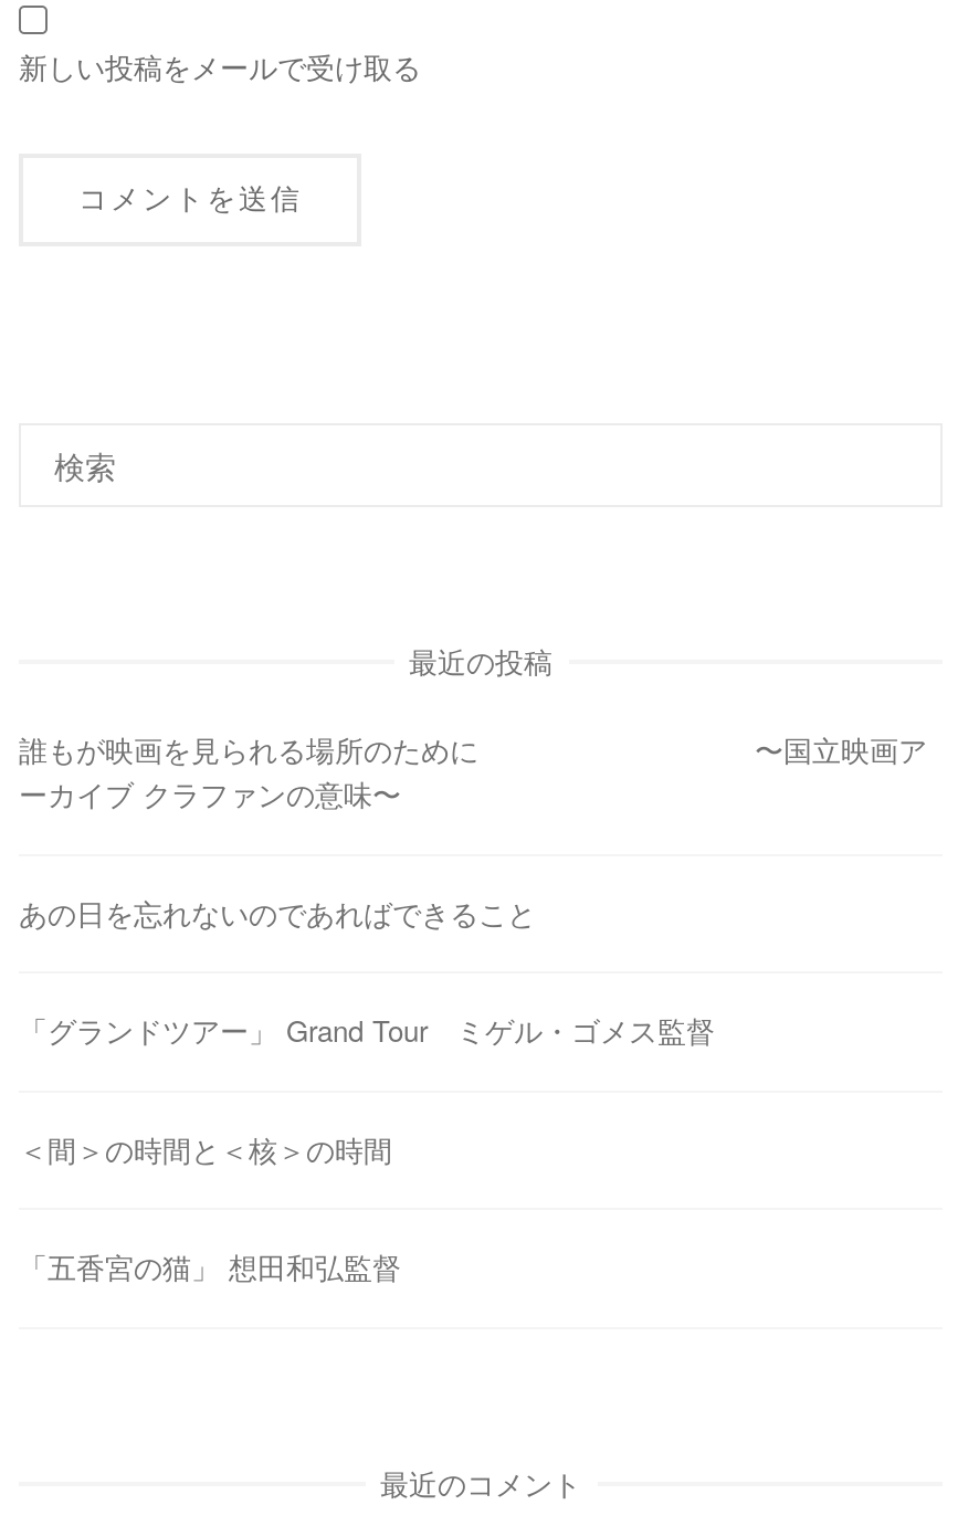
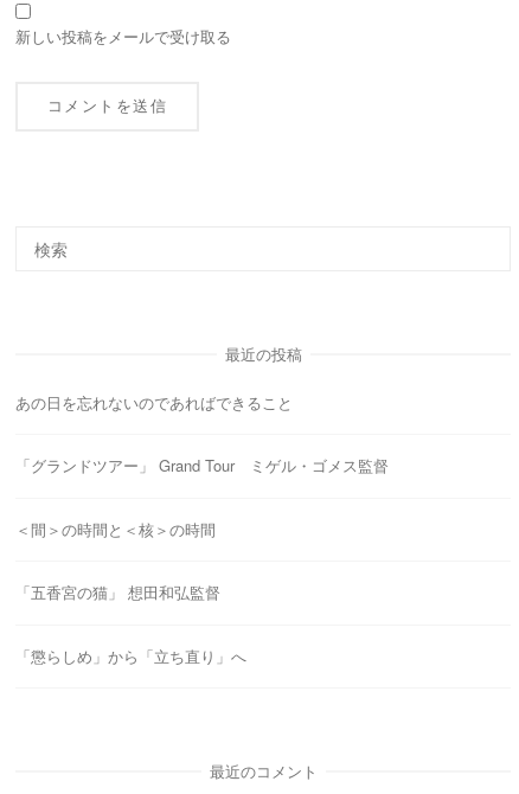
[19,729,927,815] 誰もが映画を見られる場所のために 〜国立映画ア | ーカイブ クラファンの意味〜 -> none
moved [19,891,715,1288] -> [15,391,389,603]: あの日を忘れないのであればできること | 「グランドツアー」 Grand Tour ミゲル・ゴメス監督 | ＜間＞の時間と＜核＞の時間 | 「五香宮の猫」 想田和弘監督
none -> [15,644,246,667] 「懲らしめ」から「立ち直り」へ

